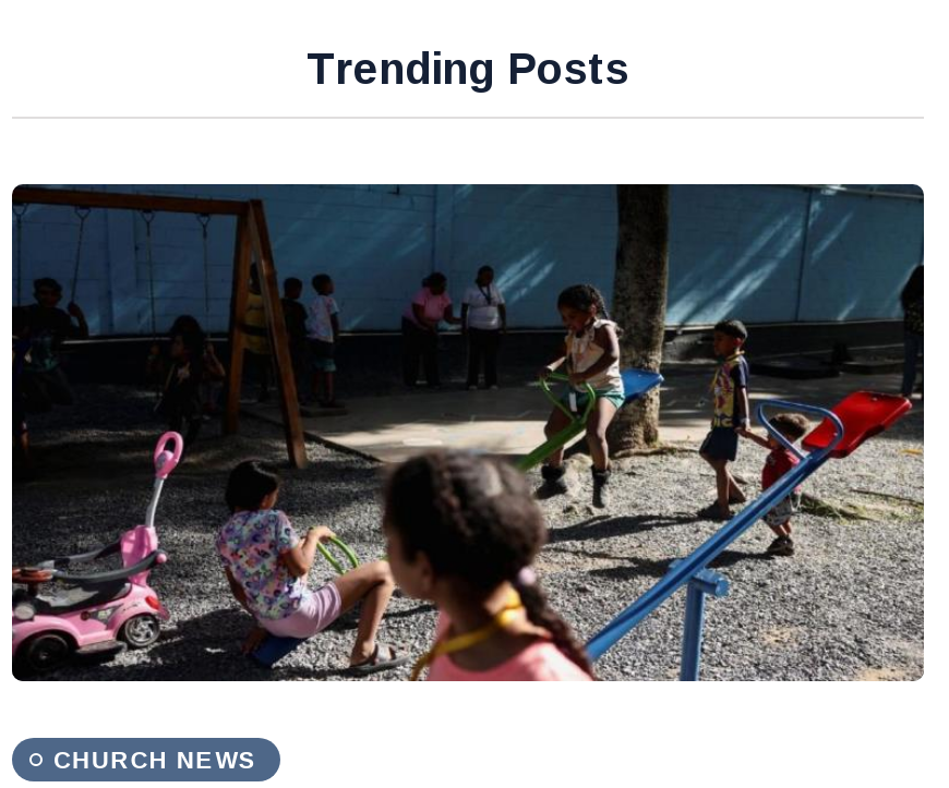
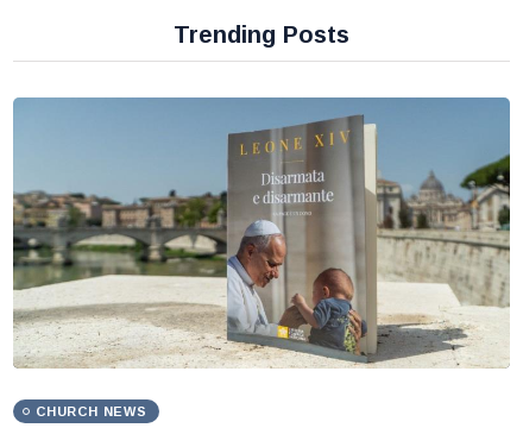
[10,182,926,683] [image] -> [12,96,511,369] [image]

